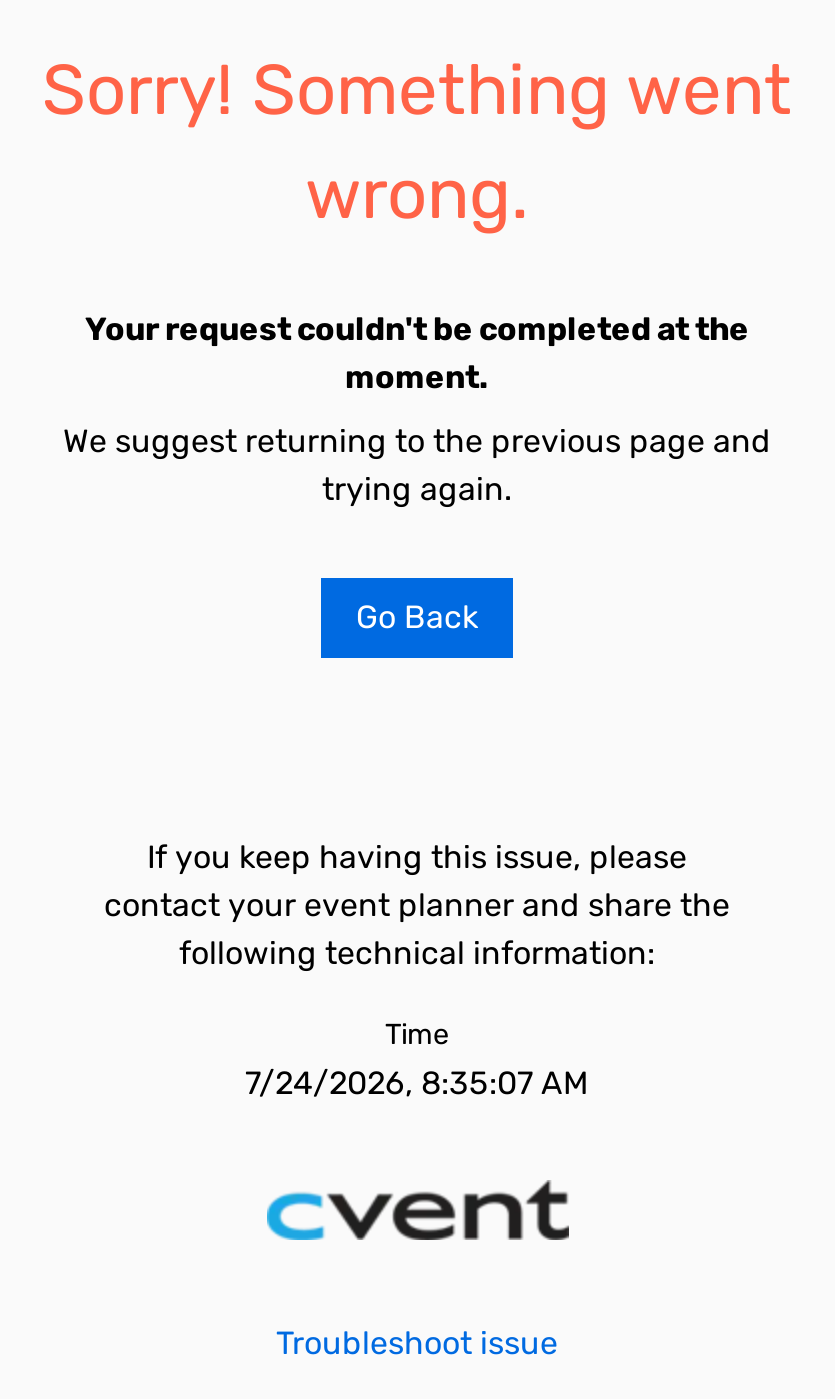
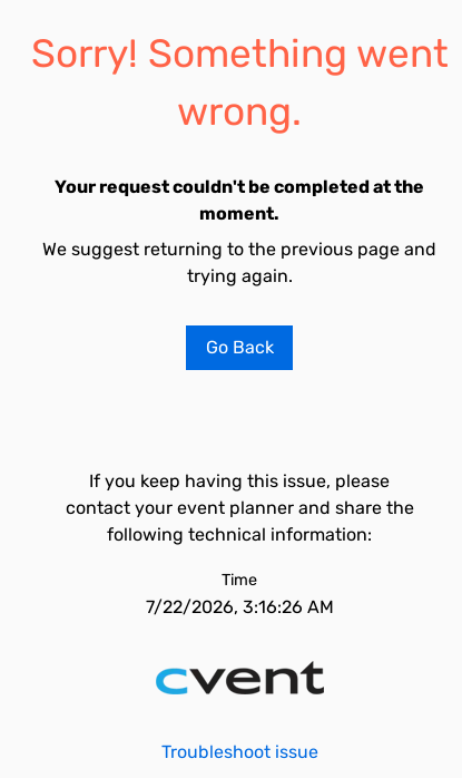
[245,1064,589,1102] 7/24/2026, 8:35:07 AM -> [145,596,333,617] 7/22/2026, 3:16:26 AM

